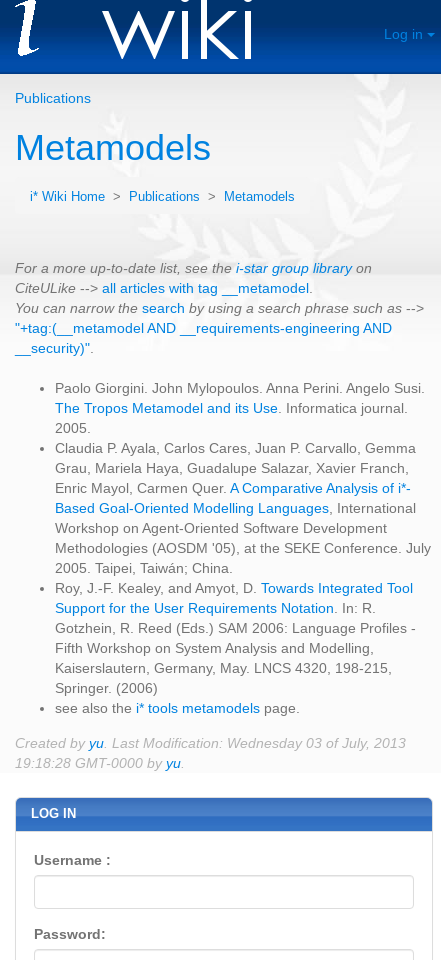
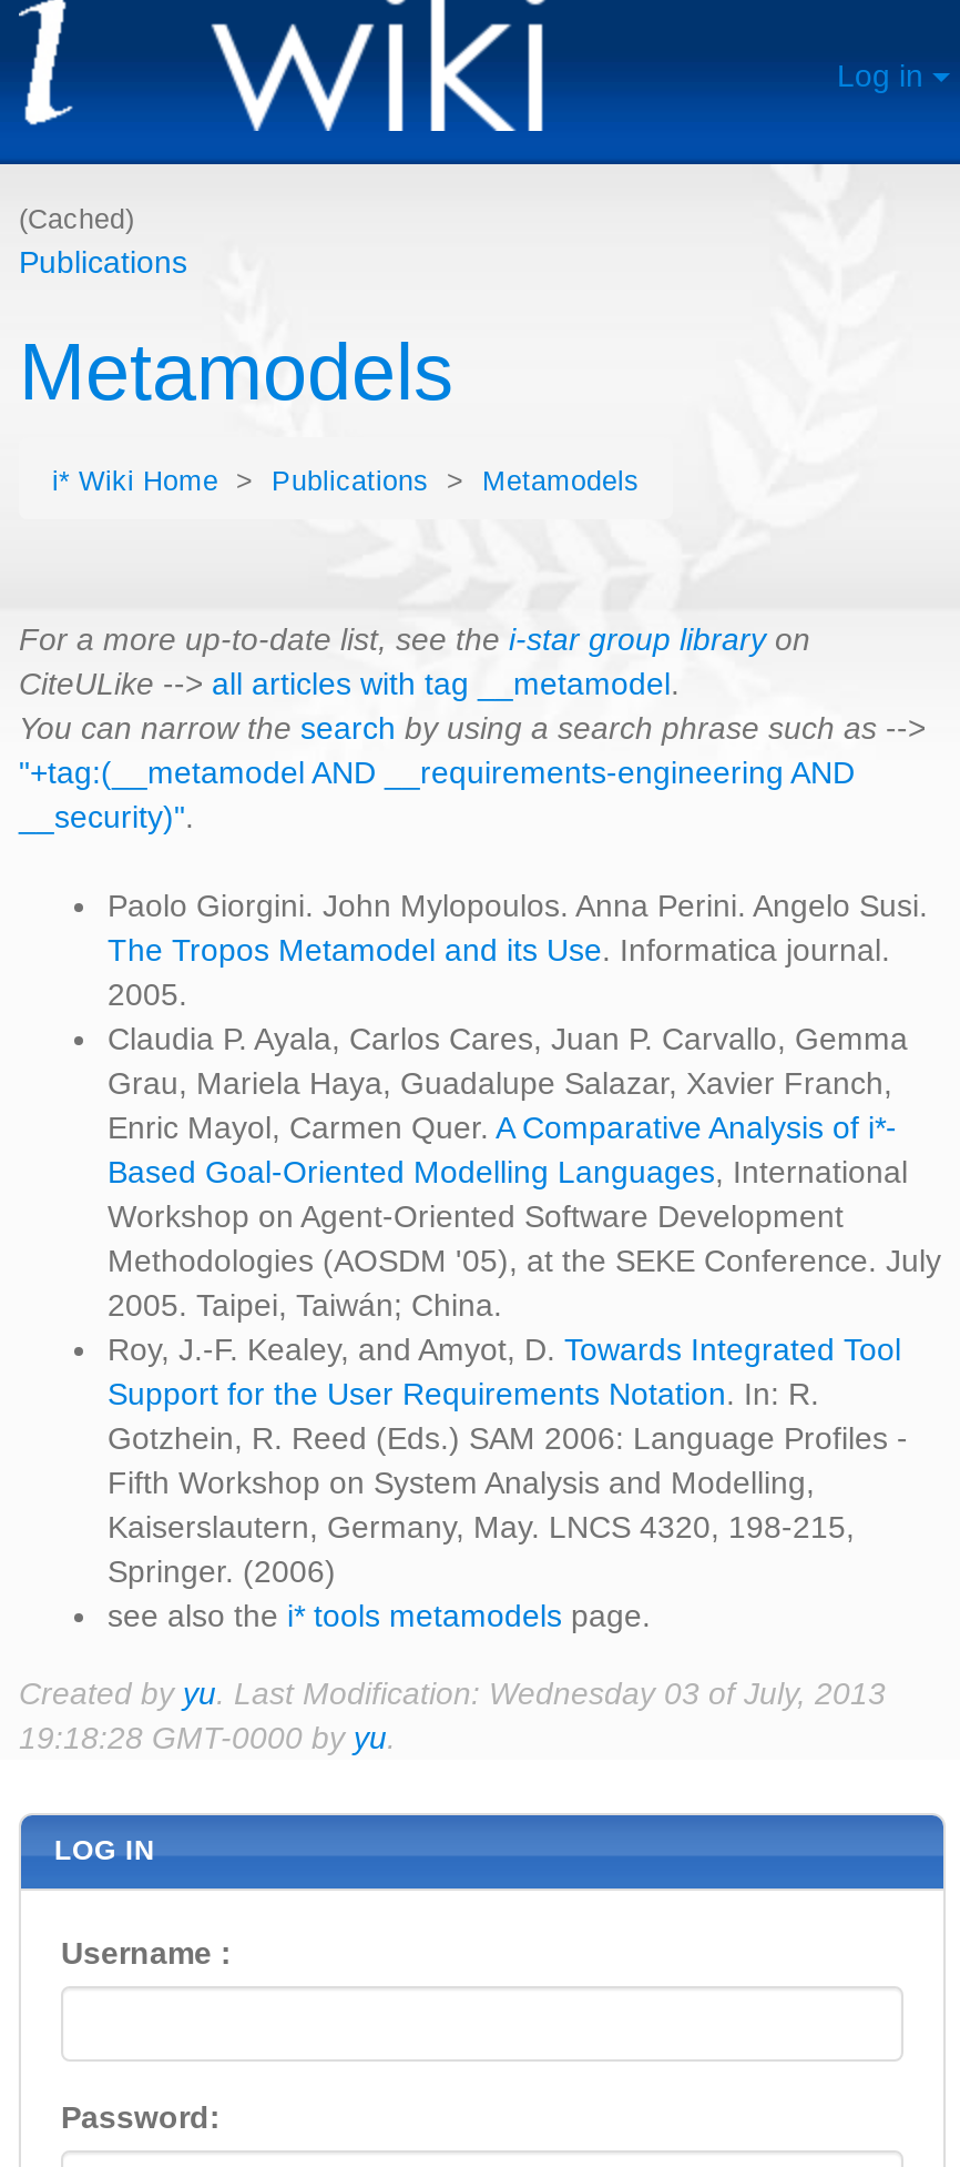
none -> [19,204,134,235] (Cached)

